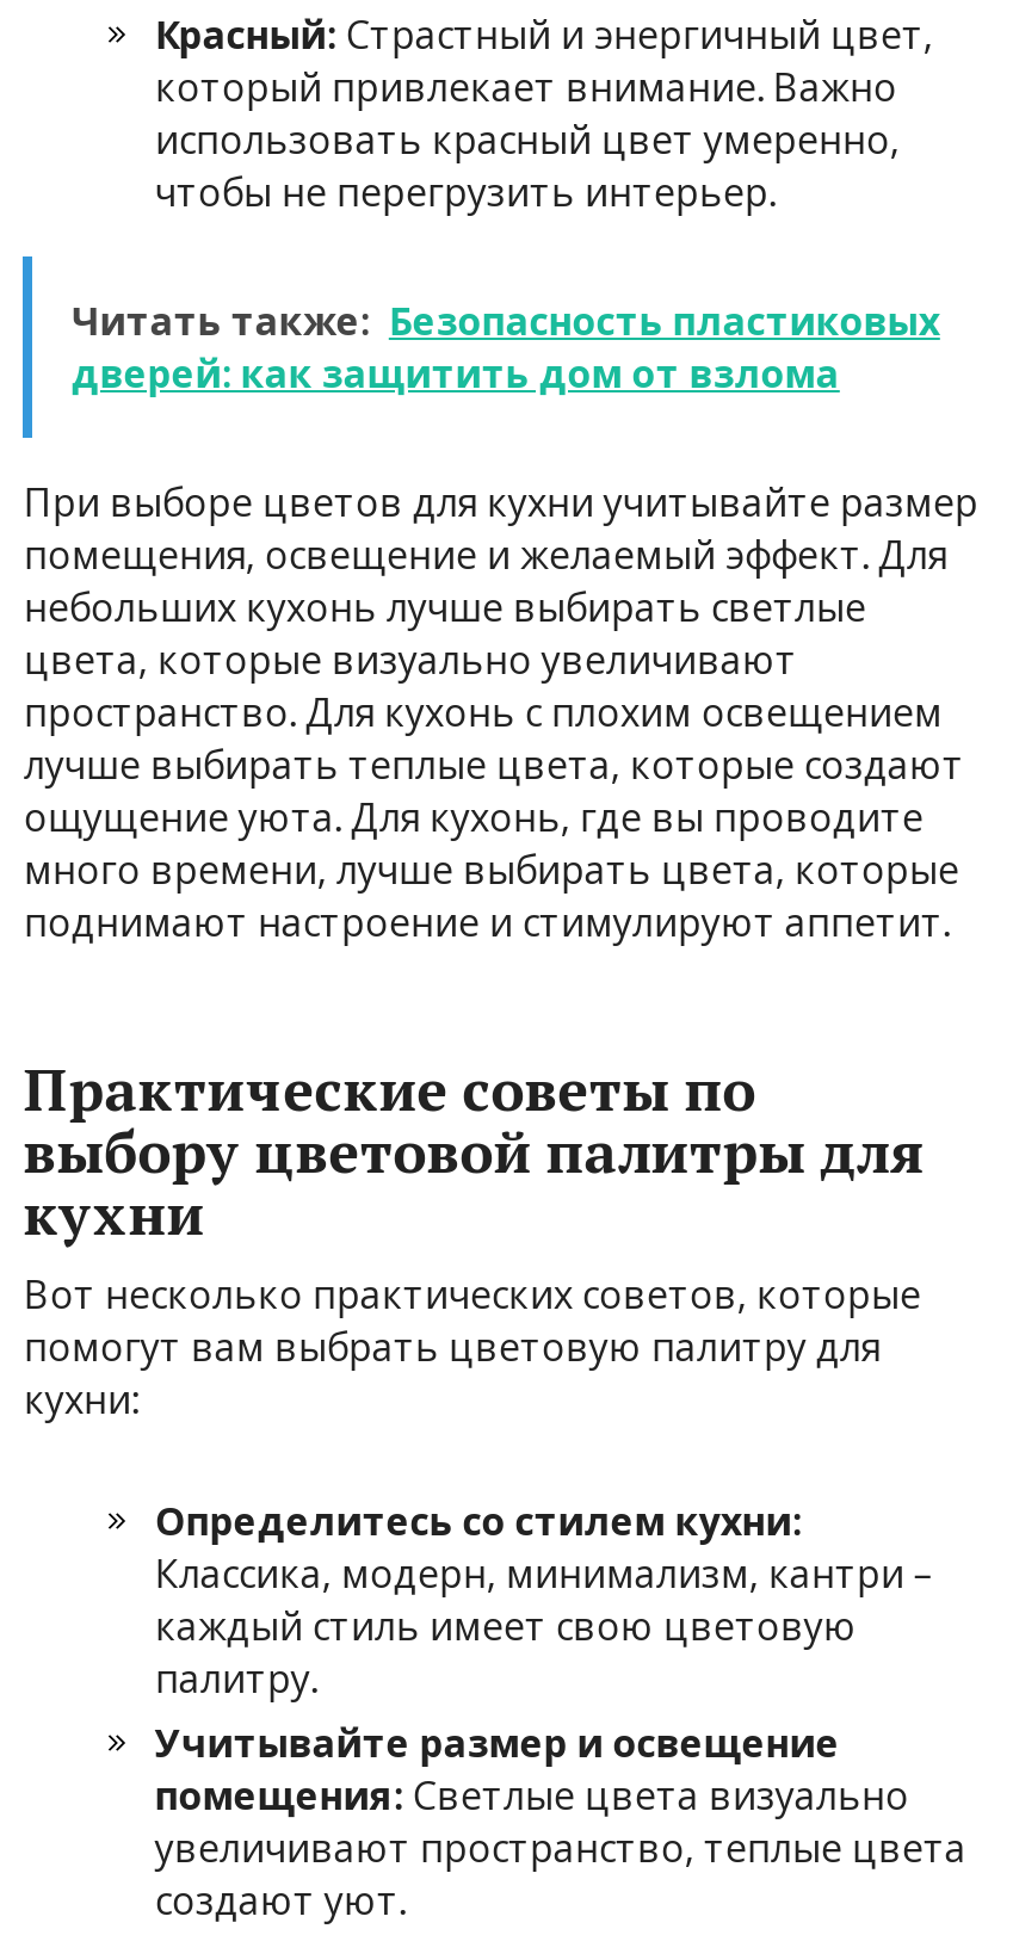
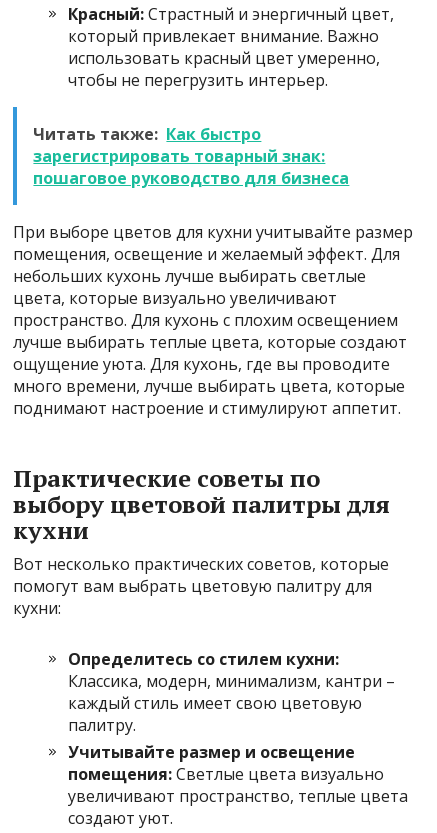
[71,294,940,399] Читать также: Безопасность пластиковых | дверей: как защитить дом от взлома -> [33,123,349,189] Читать также: Как быстро | зарегистрировать товарный знак: | пошаговое руководство для бизнеса

